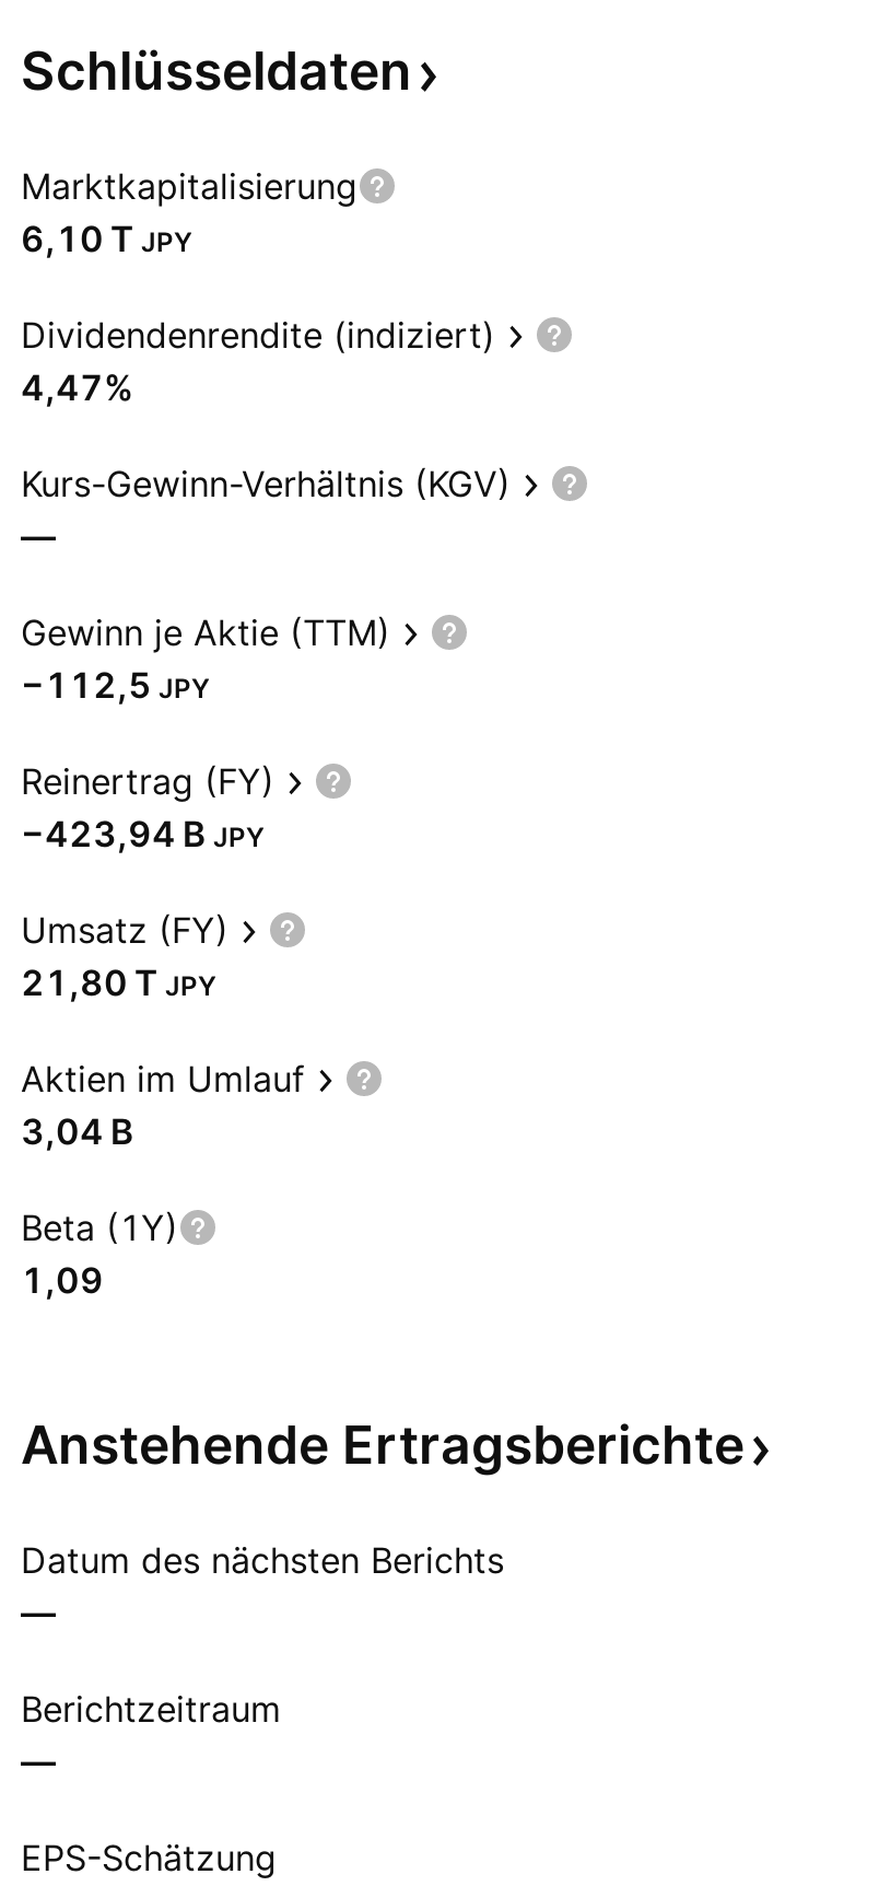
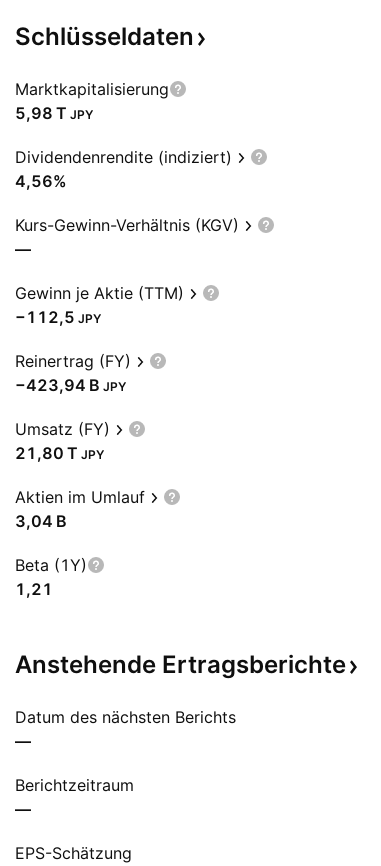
[21,217,191,260] 6,10 T JPY -> [15,103,93,123] 5,98 T JPY
[21,365,134,409] 4,47% -> [15,171,67,191] 4,56%
[21,1258,104,1302] 1,09 -> [15,579,53,599] 1,21

